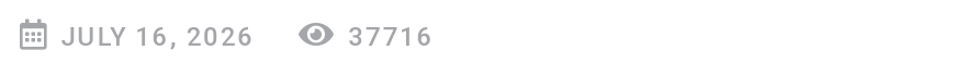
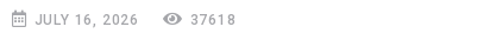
[340,21,434,51] 37716 -> [185,11,236,28] 37618

